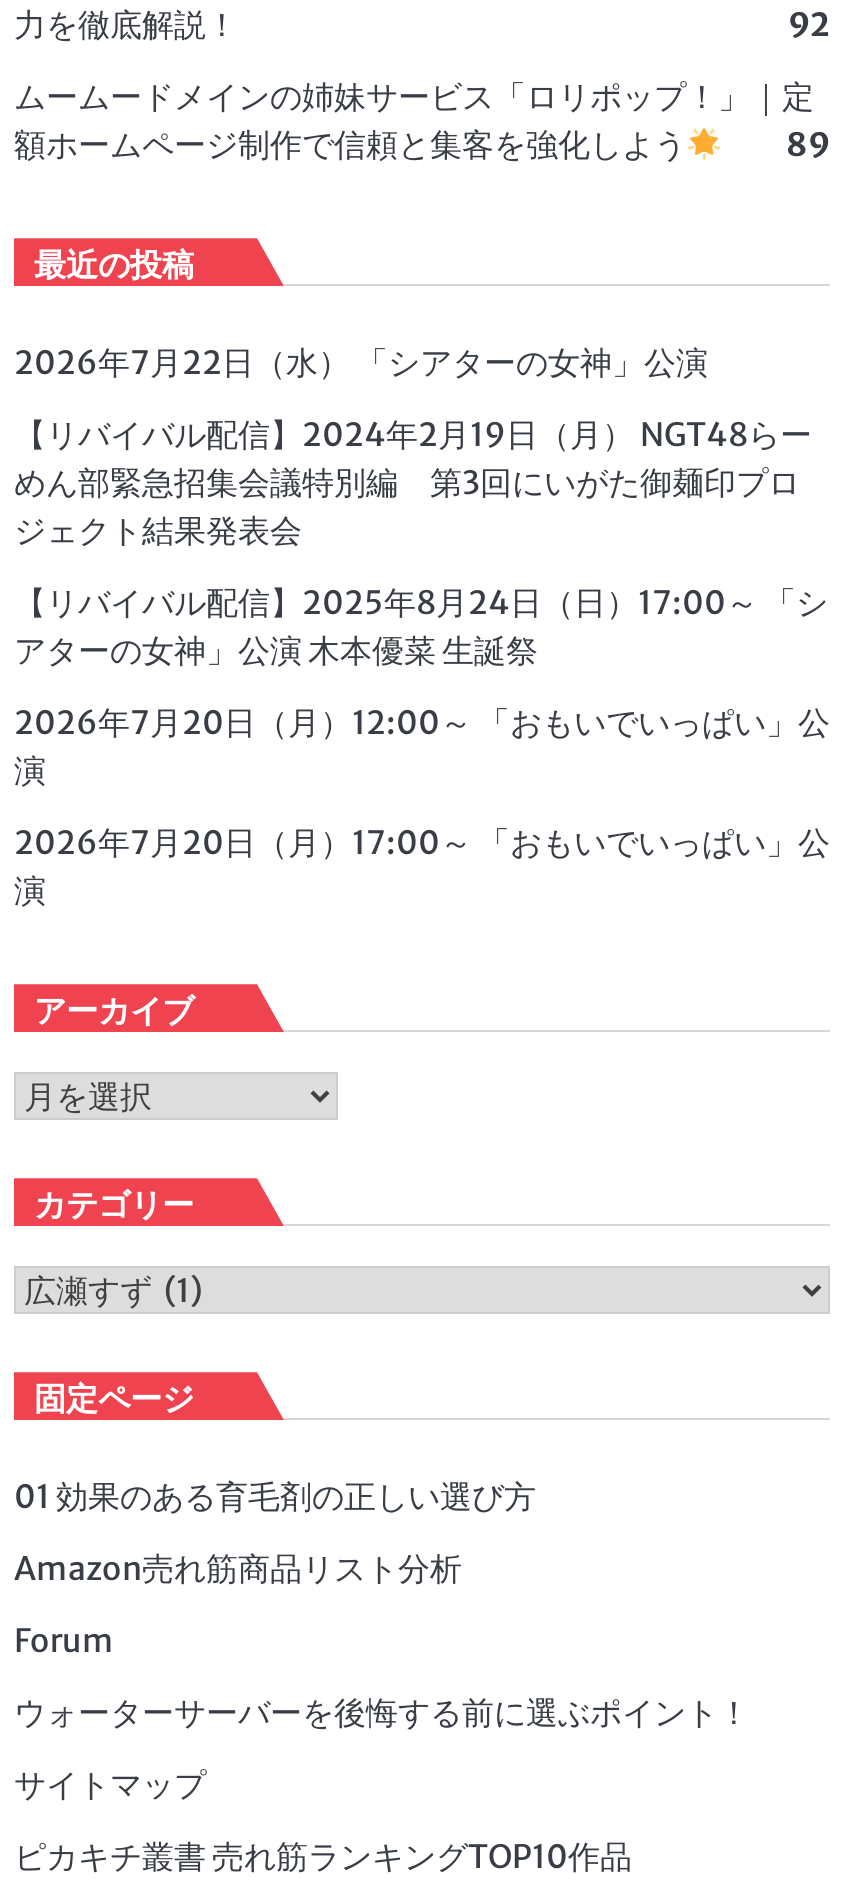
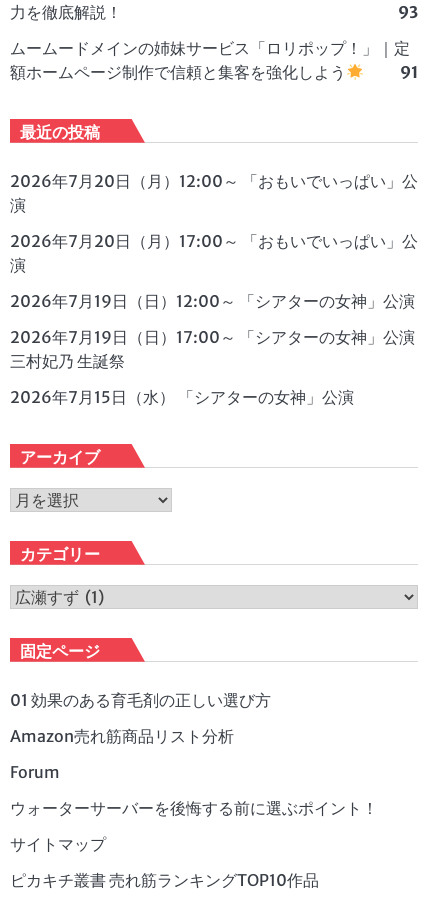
[788,4,830,44] 92 -> [398,2,418,22] 93
[786,124,830,164] 89 -> [400,62,418,82] 91
[14,342,828,670] 2026年7月22日（水） 「シアターの女神」公演 | 【リバイバル配信】2024年2月19日（月） NGT48らー | めん部緊急招集会議特別編 第3回にいがた御麺印プロ | ジェクト結果発表会 | 【リバイバル配信】2025年8月24日（日）17:00～ 「シ | アターの女神」公演 木本優菜 生誕祭 -> none
moved [14,702,830,910] -> [10,171,418,275]: 2026年7月20日（月）12:00～ 「おもいでいっぱい」公 | 演 | 2026年7月20日（月）17:00～ 「おもいでいっぱい」公 | 演
none -> [10,291,415,407] 2026年7月19日（日）12:00～ 「シアターの女神」公演 | 2026年7月19日（日）17:00～ 「シアターの女神」公演 | 三村妃乃 生誕祭 | 2026年7月15日（水） 「シアターの女神」公演

